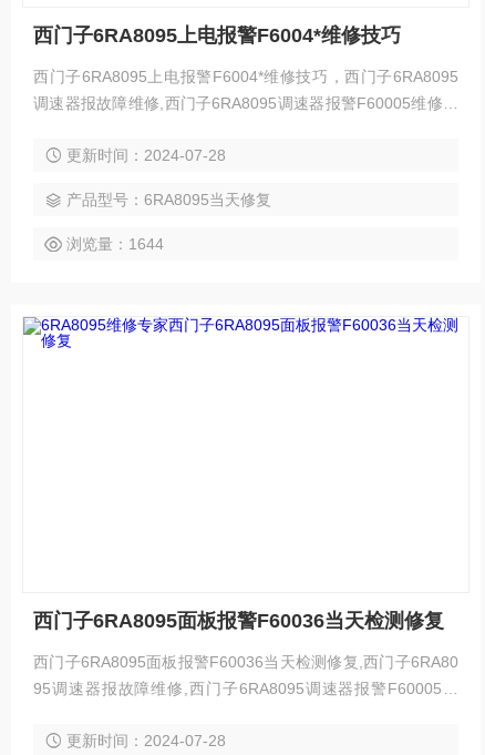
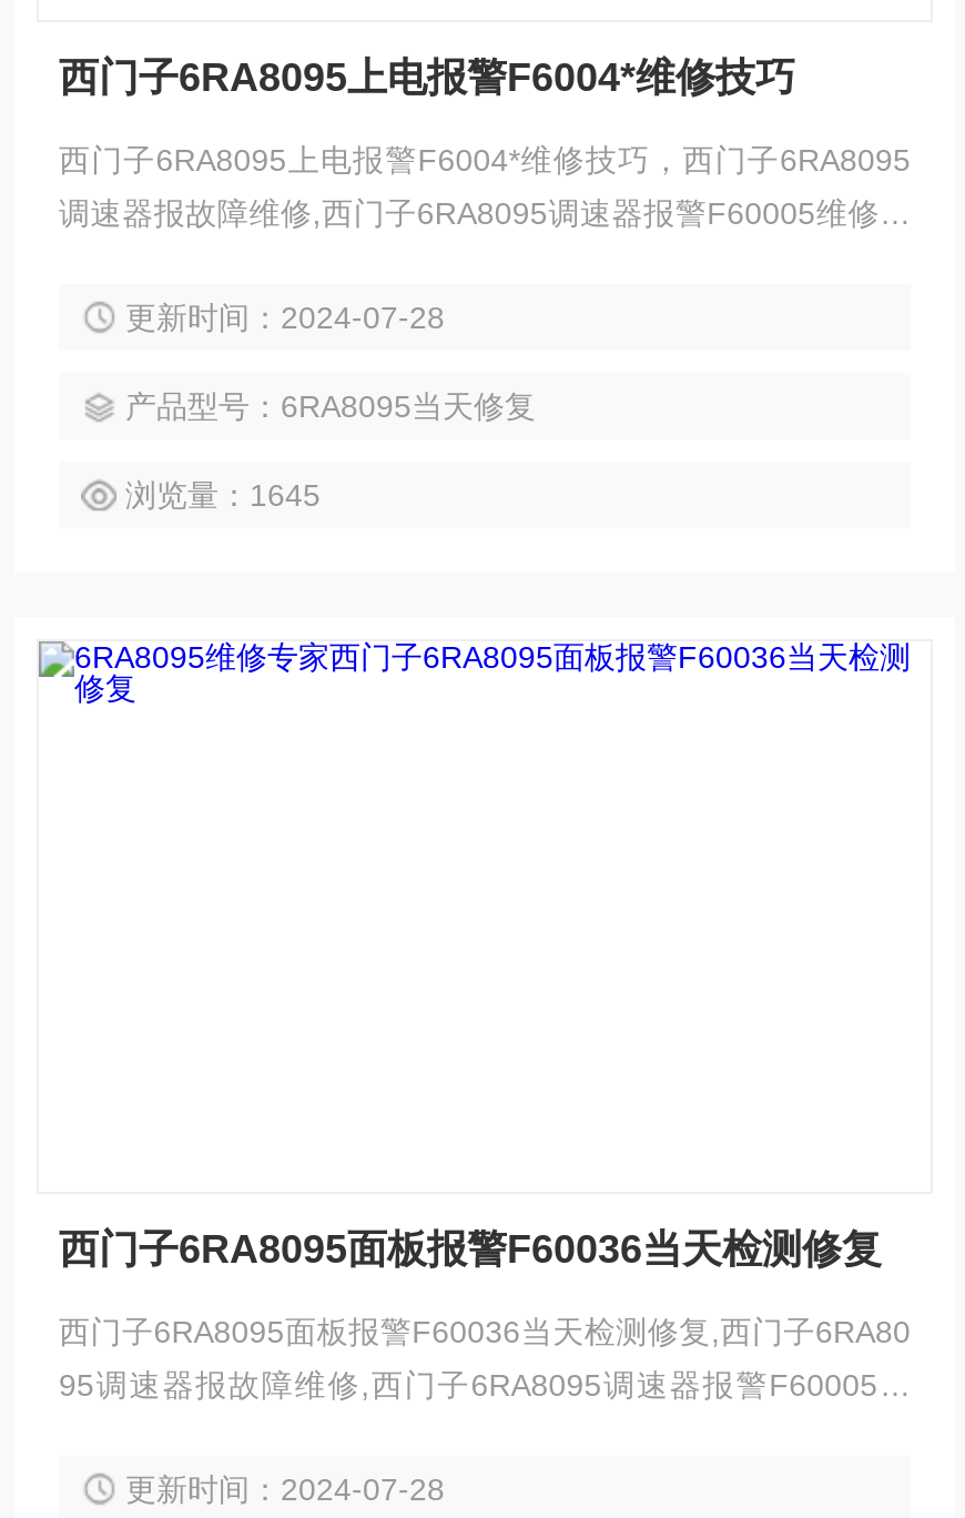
[66,235,164,253] 浏览量：1644 -> [125,477,321,513] 浏览量：1645

